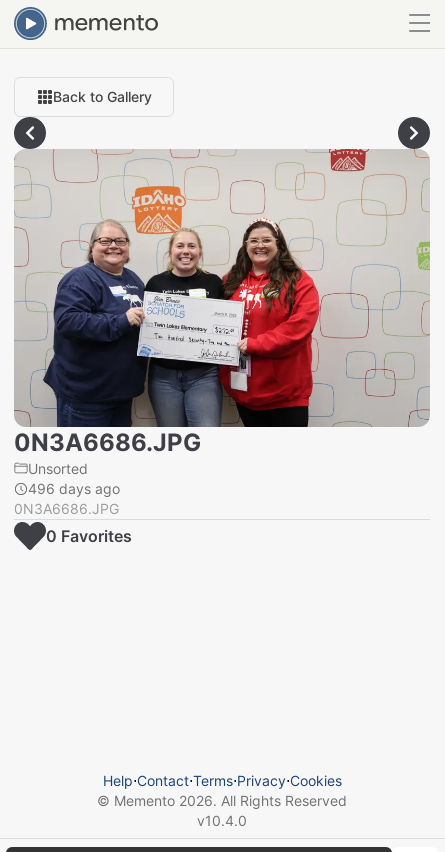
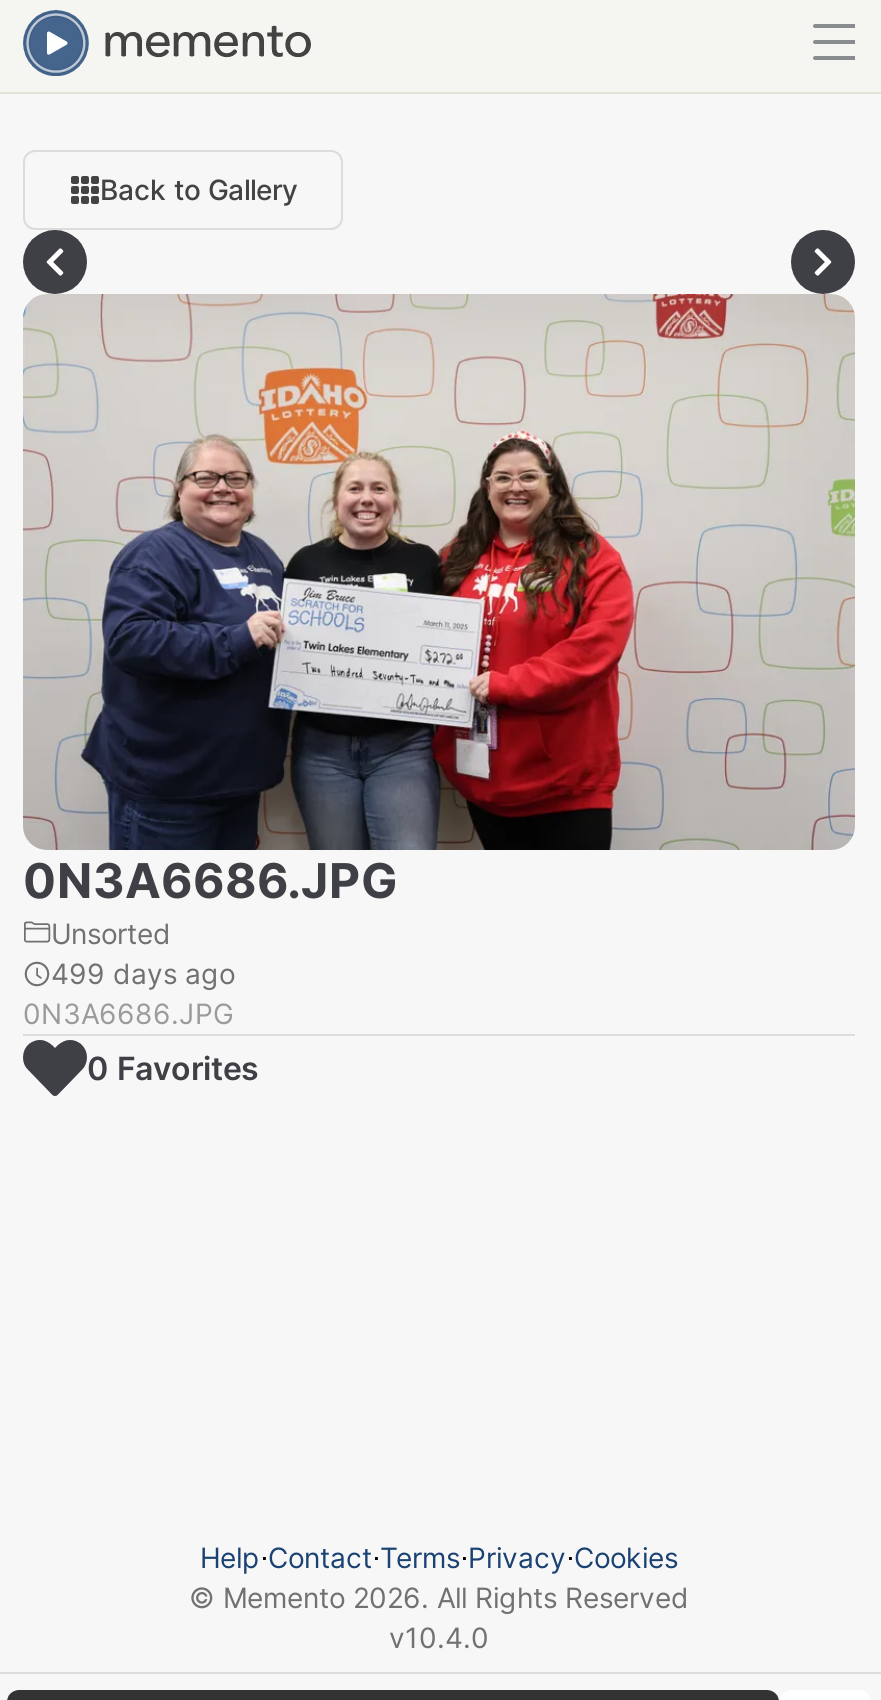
[28,480,120,497] 496 days ago -> [51,955,235,989] 499 days ago

